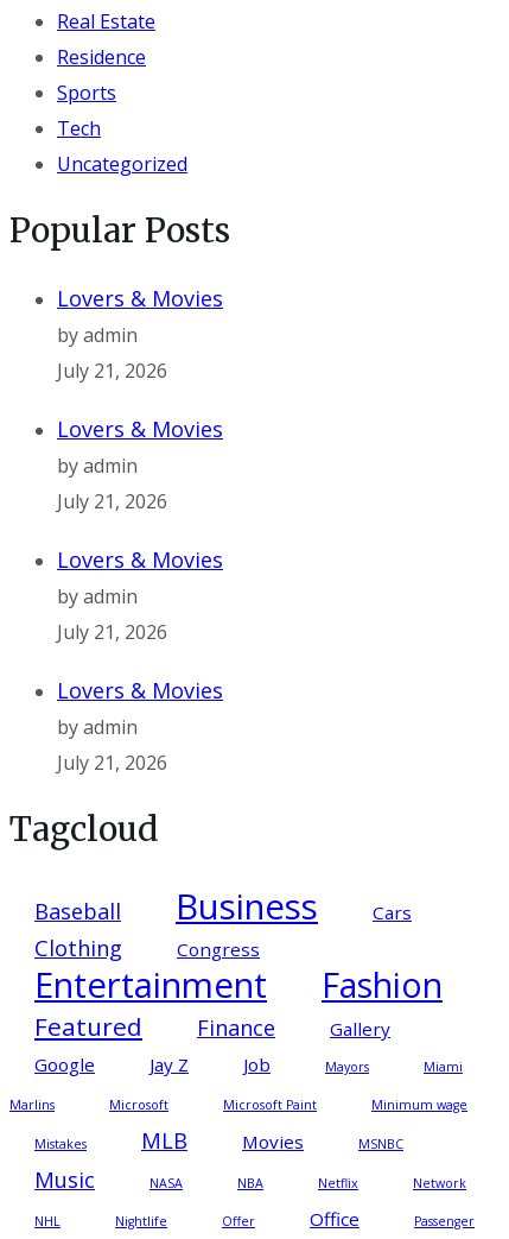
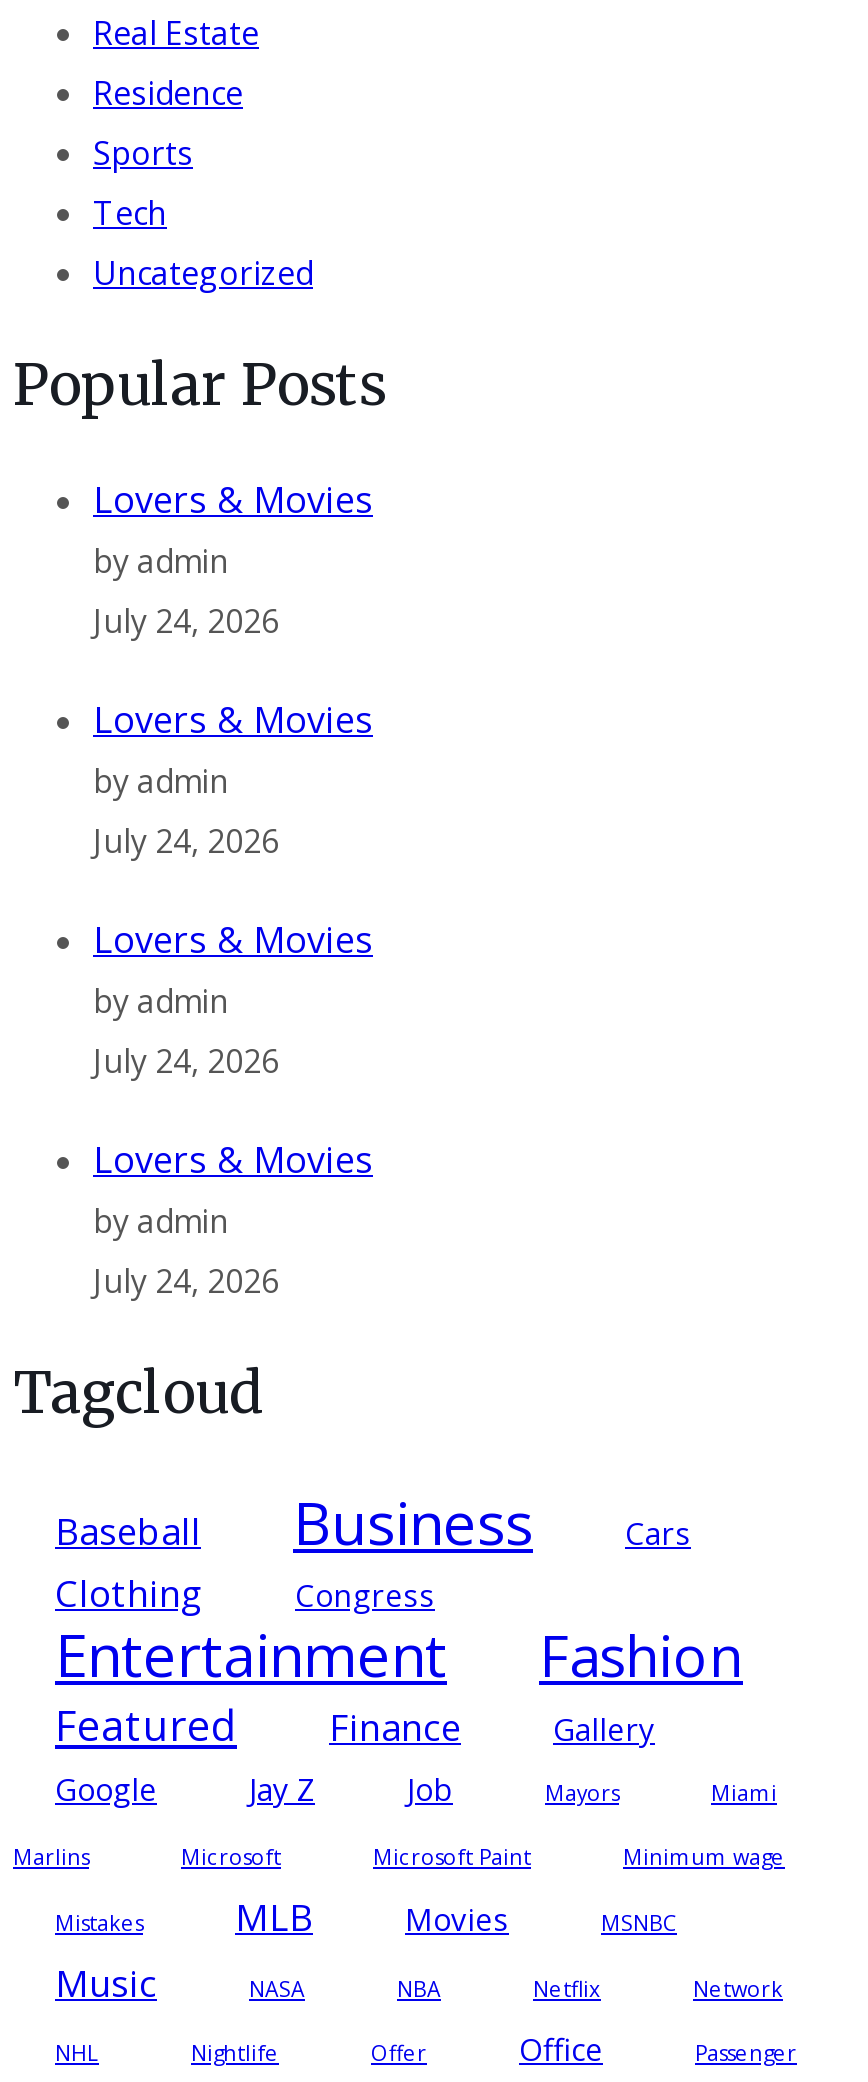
[57,357,167,383] July 21, 2026 -> [93,598,279,642] July 24, 2026
[57,488,167,514] July 21, 2026 -> [93,818,279,862] July 24, 2026
[57,619,167,645] July 21, 2026 -> [93,1038,279,1082] July 24, 2026
[57,749,167,775] July 21, 2026 -> [93,1258,279,1302] July 24, 2026

